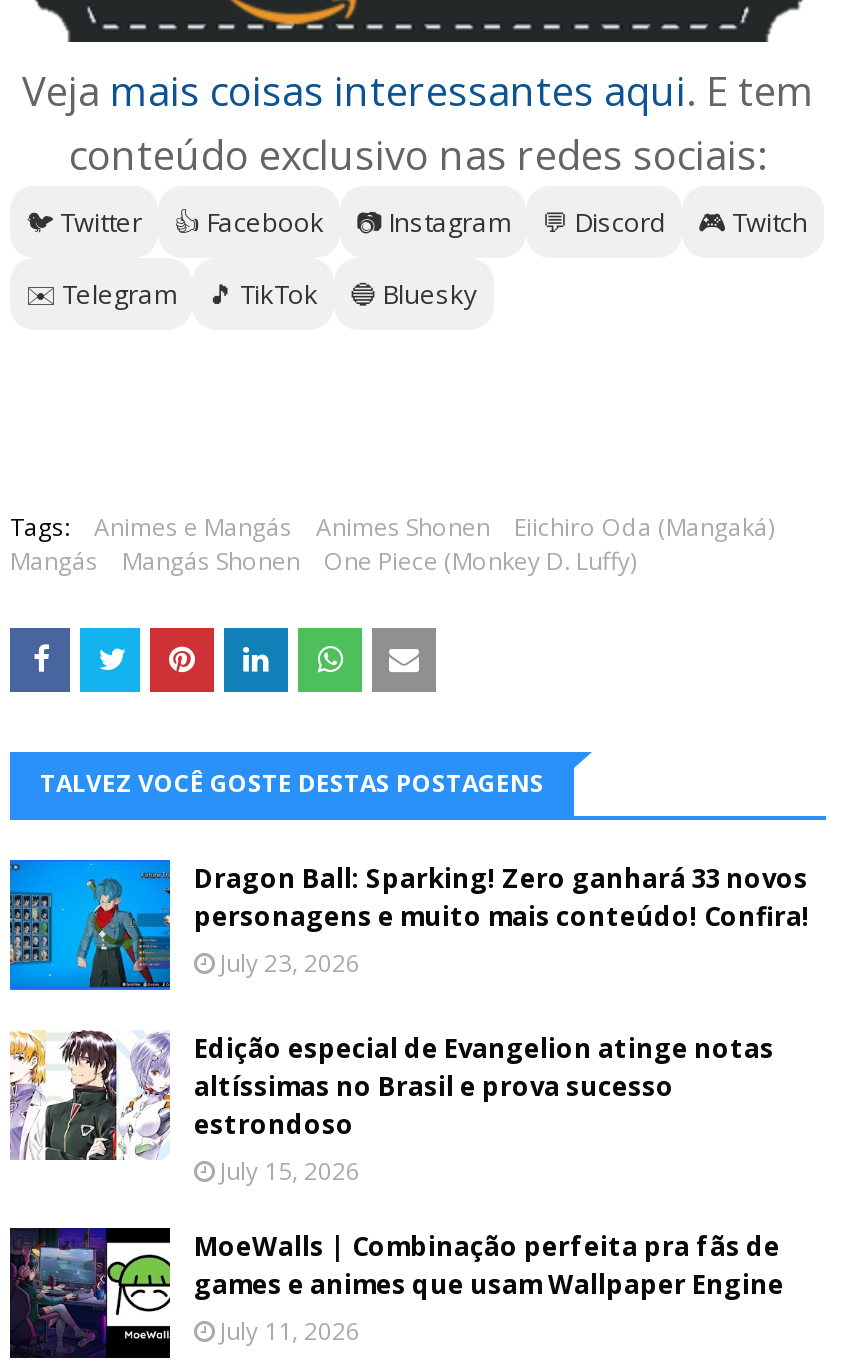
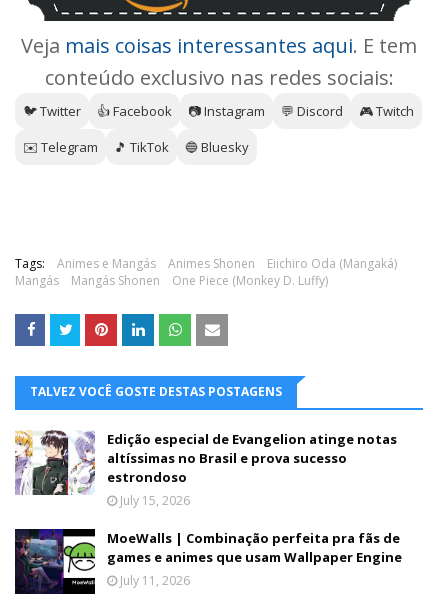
[8,858,810,990] [image] | Dragon Ball: Sparking! Zero ganhará 33 novos | personagens e muito mais conteúdo! Confira! | July 23, 2026 -> none

